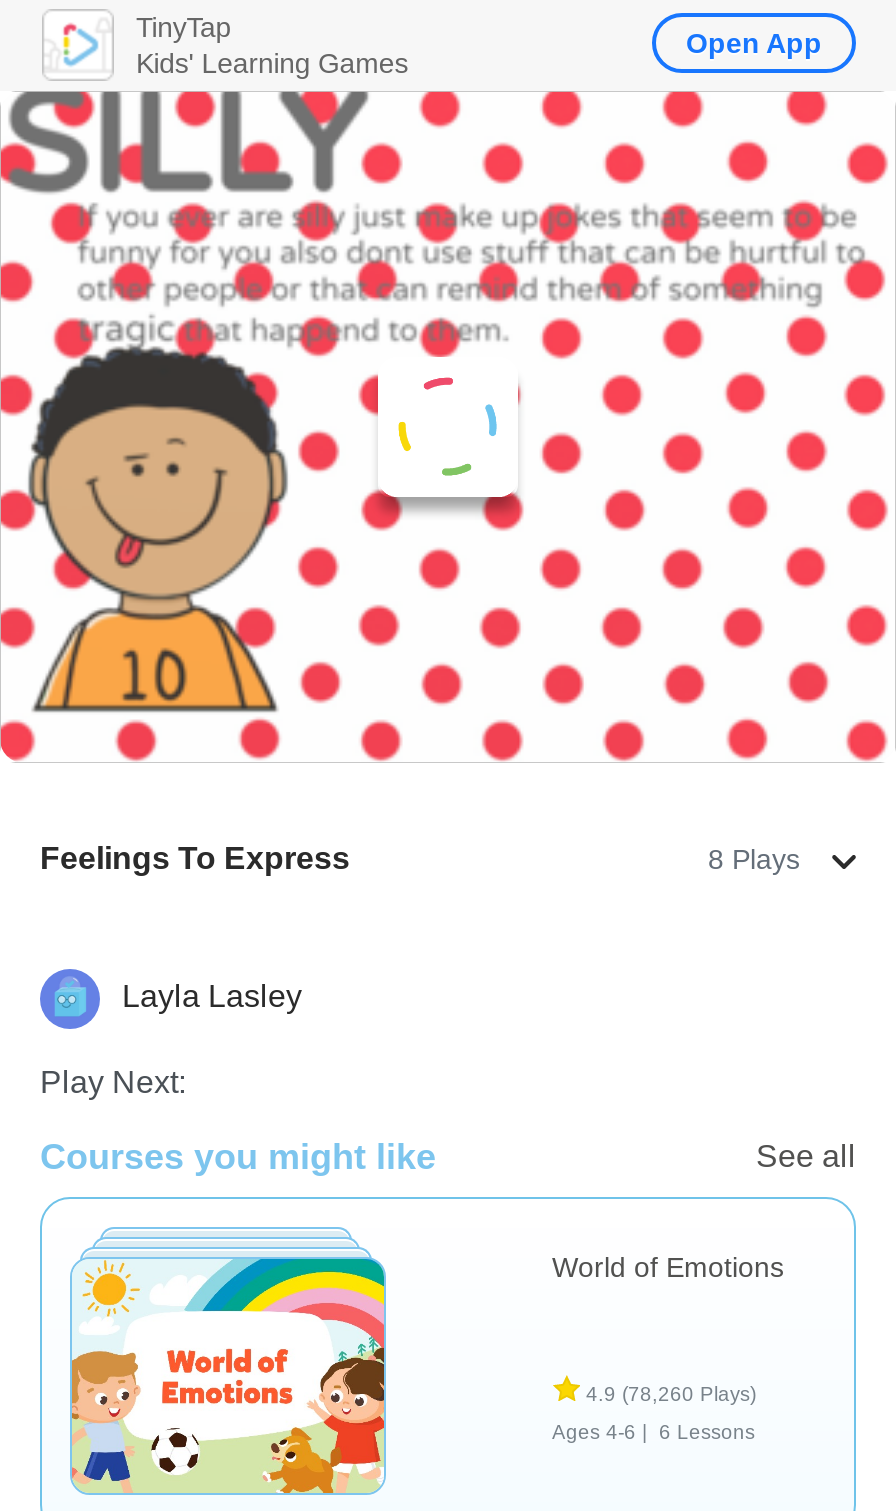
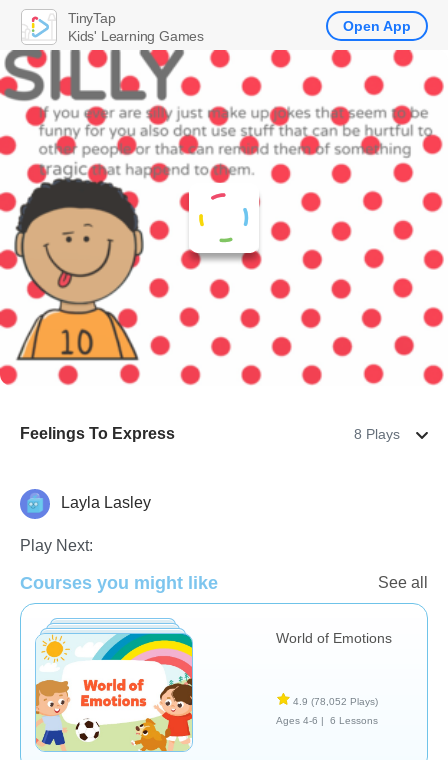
[586,1382,756,1404] 4.9 (78,260 Plays) -> [293,696,378,707] 4.9 (78,052 Plays)

